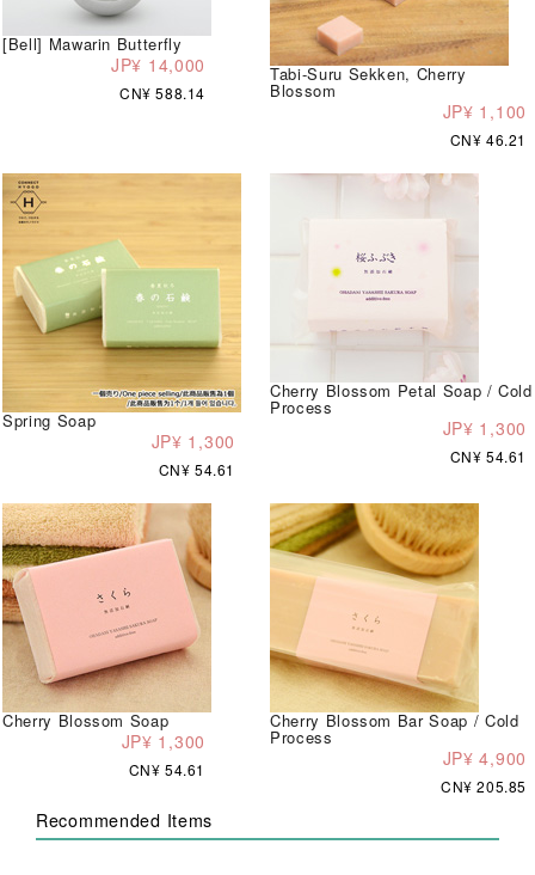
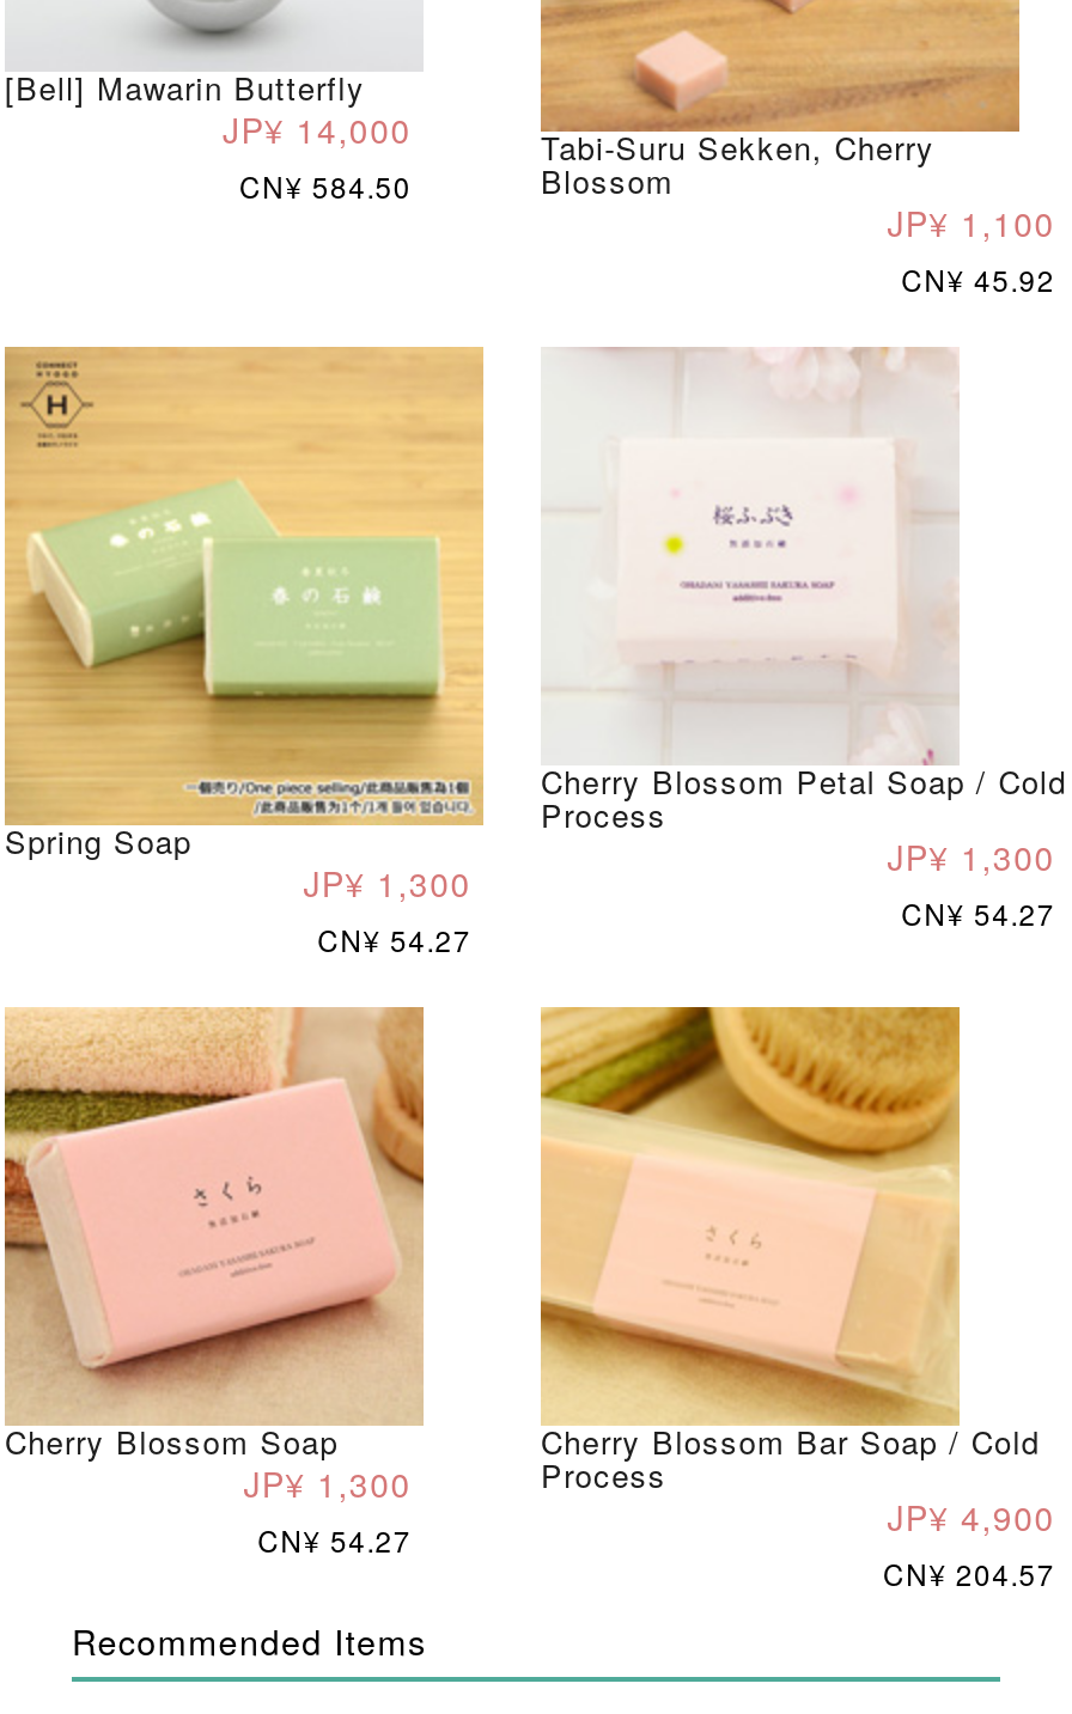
[119,82,205,102] CN¥ 588.14 -> [239,164,412,205] CN¥ 584.50
[450,129,527,149] CN¥ 46.21 -> [901,258,1055,298] CN¥ 45.92
[450,446,527,466] CN¥ 54.61 -> [901,892,1055,932] CN¥ 54.27
[158,459,235,479] CN¥ 54.61 -> [317,918,471,959] CN¥ 54.27
[128,759,205,779] CN¥ 54.61 -> [257,1518,412,1559] CN¥ 54.27
[441,775,527,796] CN¥ 205.85 -> [883,1552,1055,1592] CN¥ 204.57

